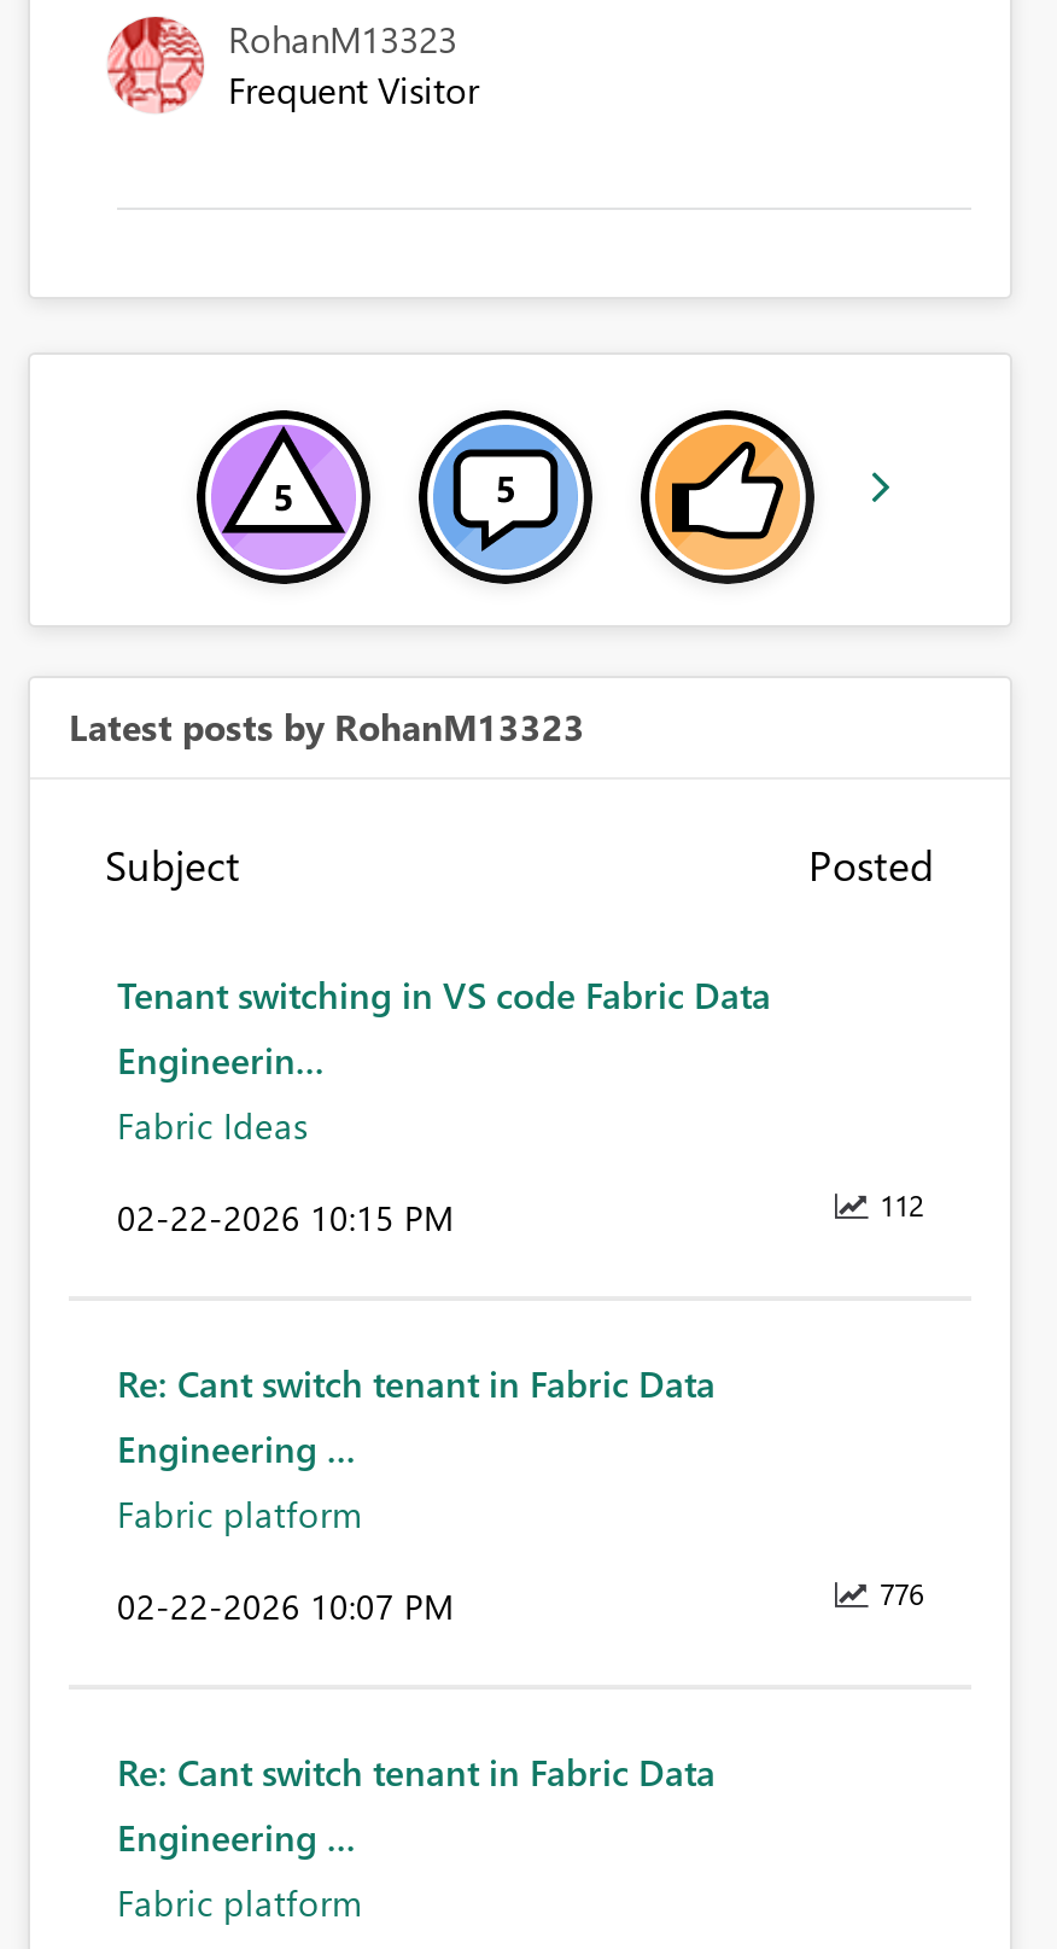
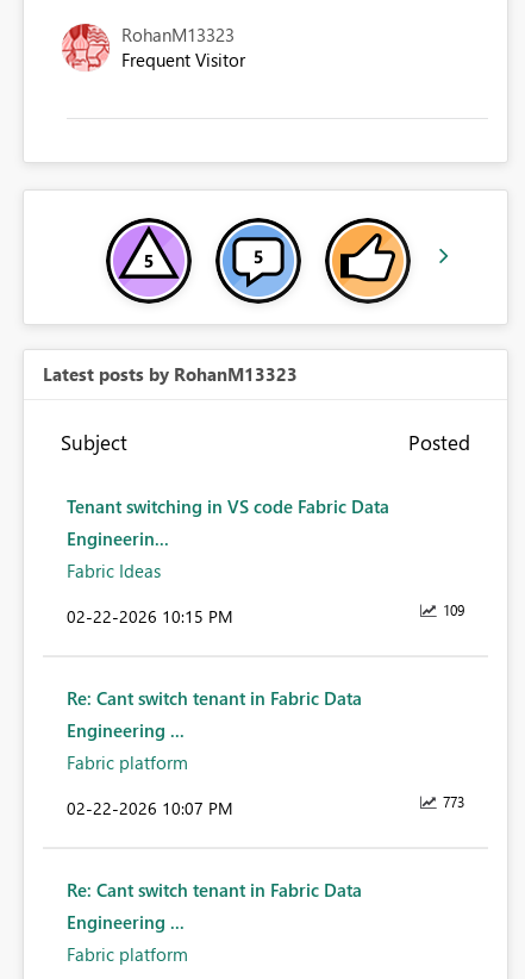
[872,1186,923,1225] 112 -> [439,601,464,620] 109
[872,1575,923,1613] 776 -> [439,792,464,812] 773

